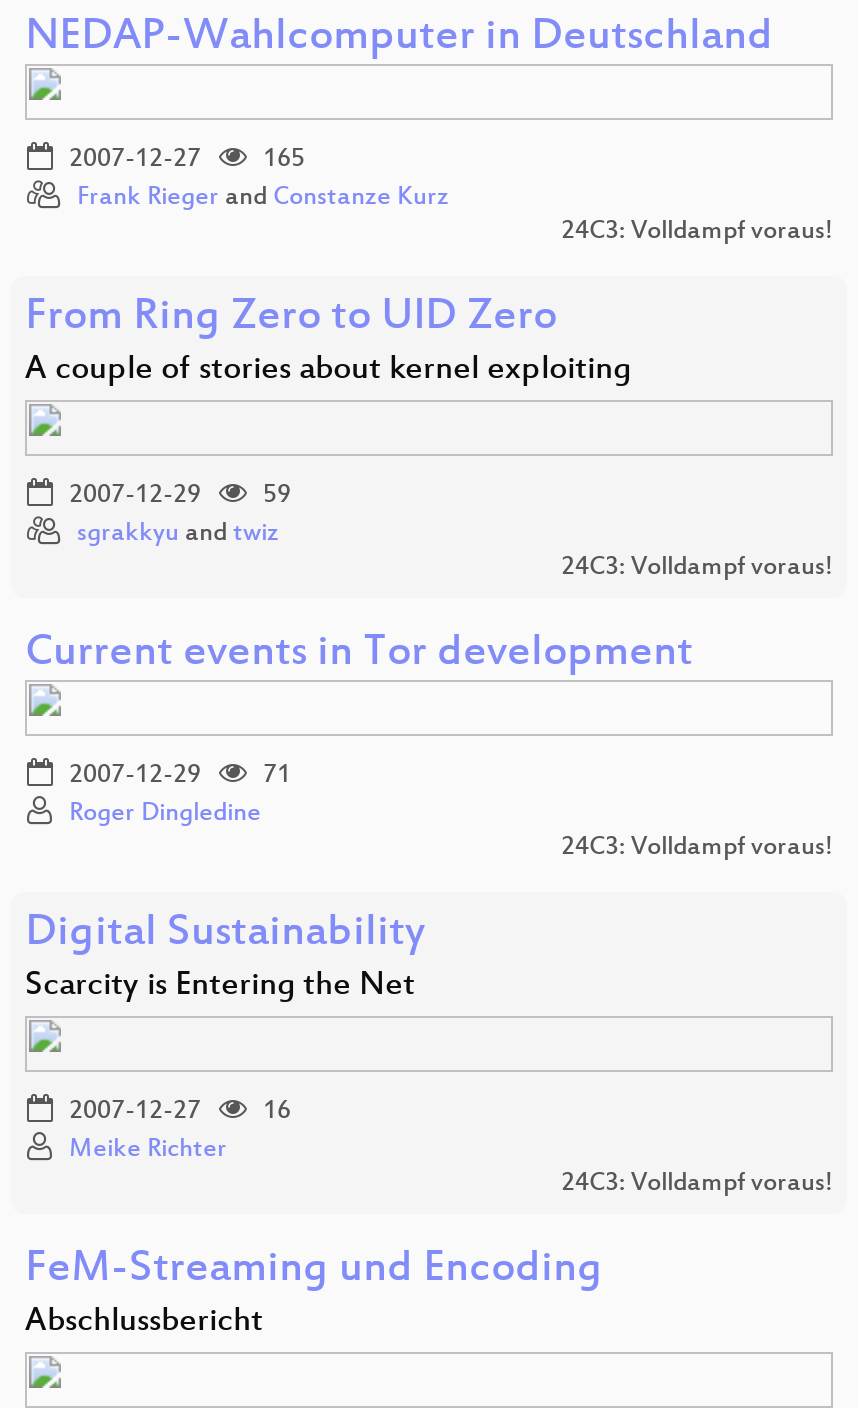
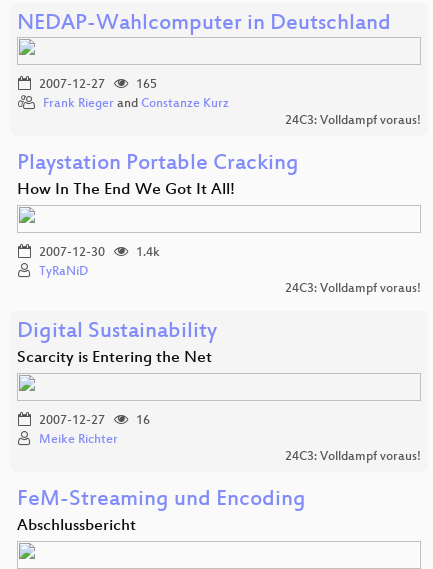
[25,294,833,828] From Ring Zero to UID Zero | A couple of stories about kernel exploiting | 2007-12-29 | 59 | sgrakkyu and twiz | 24C3: Volldampf voraus! | Current events in Tor development | 2007-12-29 | 71 | Roger Dingledine -> [17,152,299,279] Playstation Portable Cracking | How In The End We Got It All! | 2007-12-30 | 1.4k | TyRaNiD

